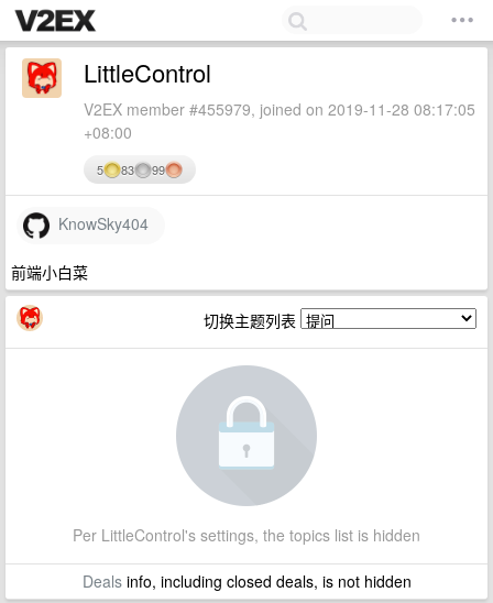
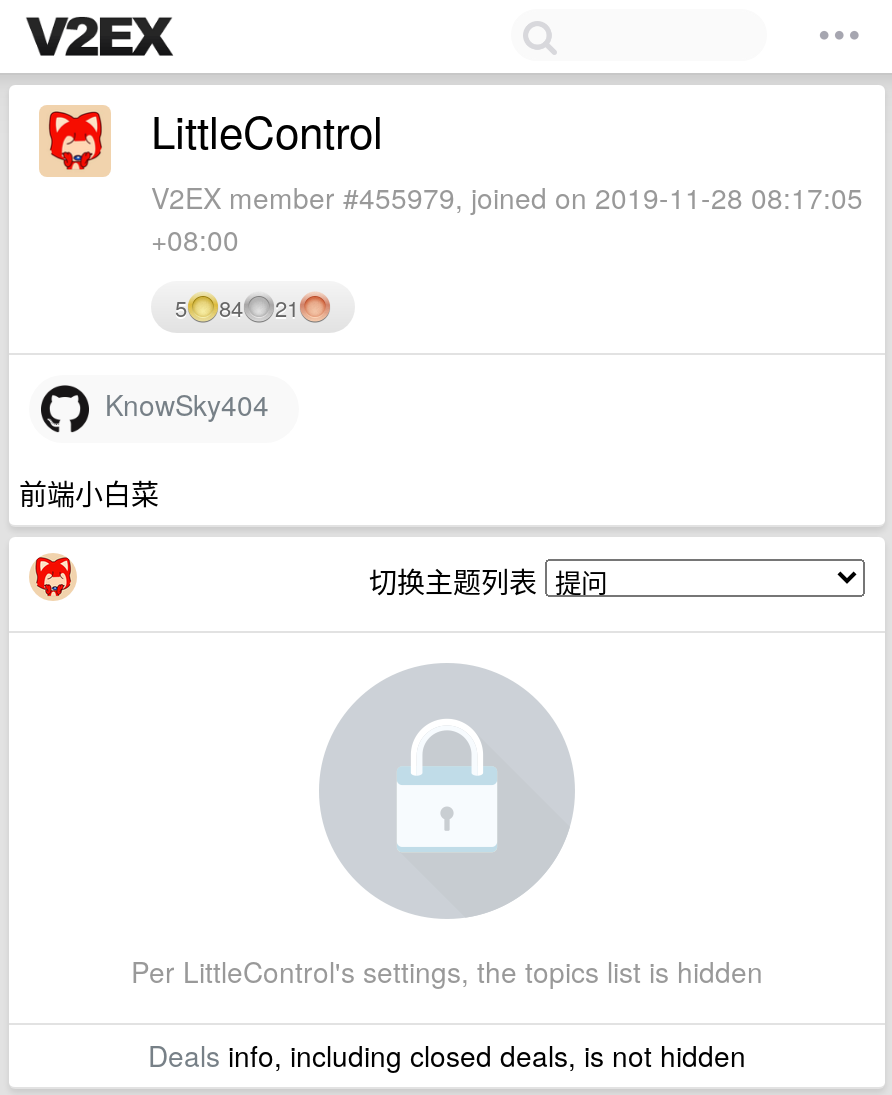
[121,161,134,178] 83 -> [219,291,243,323] 84
[152,161,165,178] 99 -> [275,291,299,323] 21

